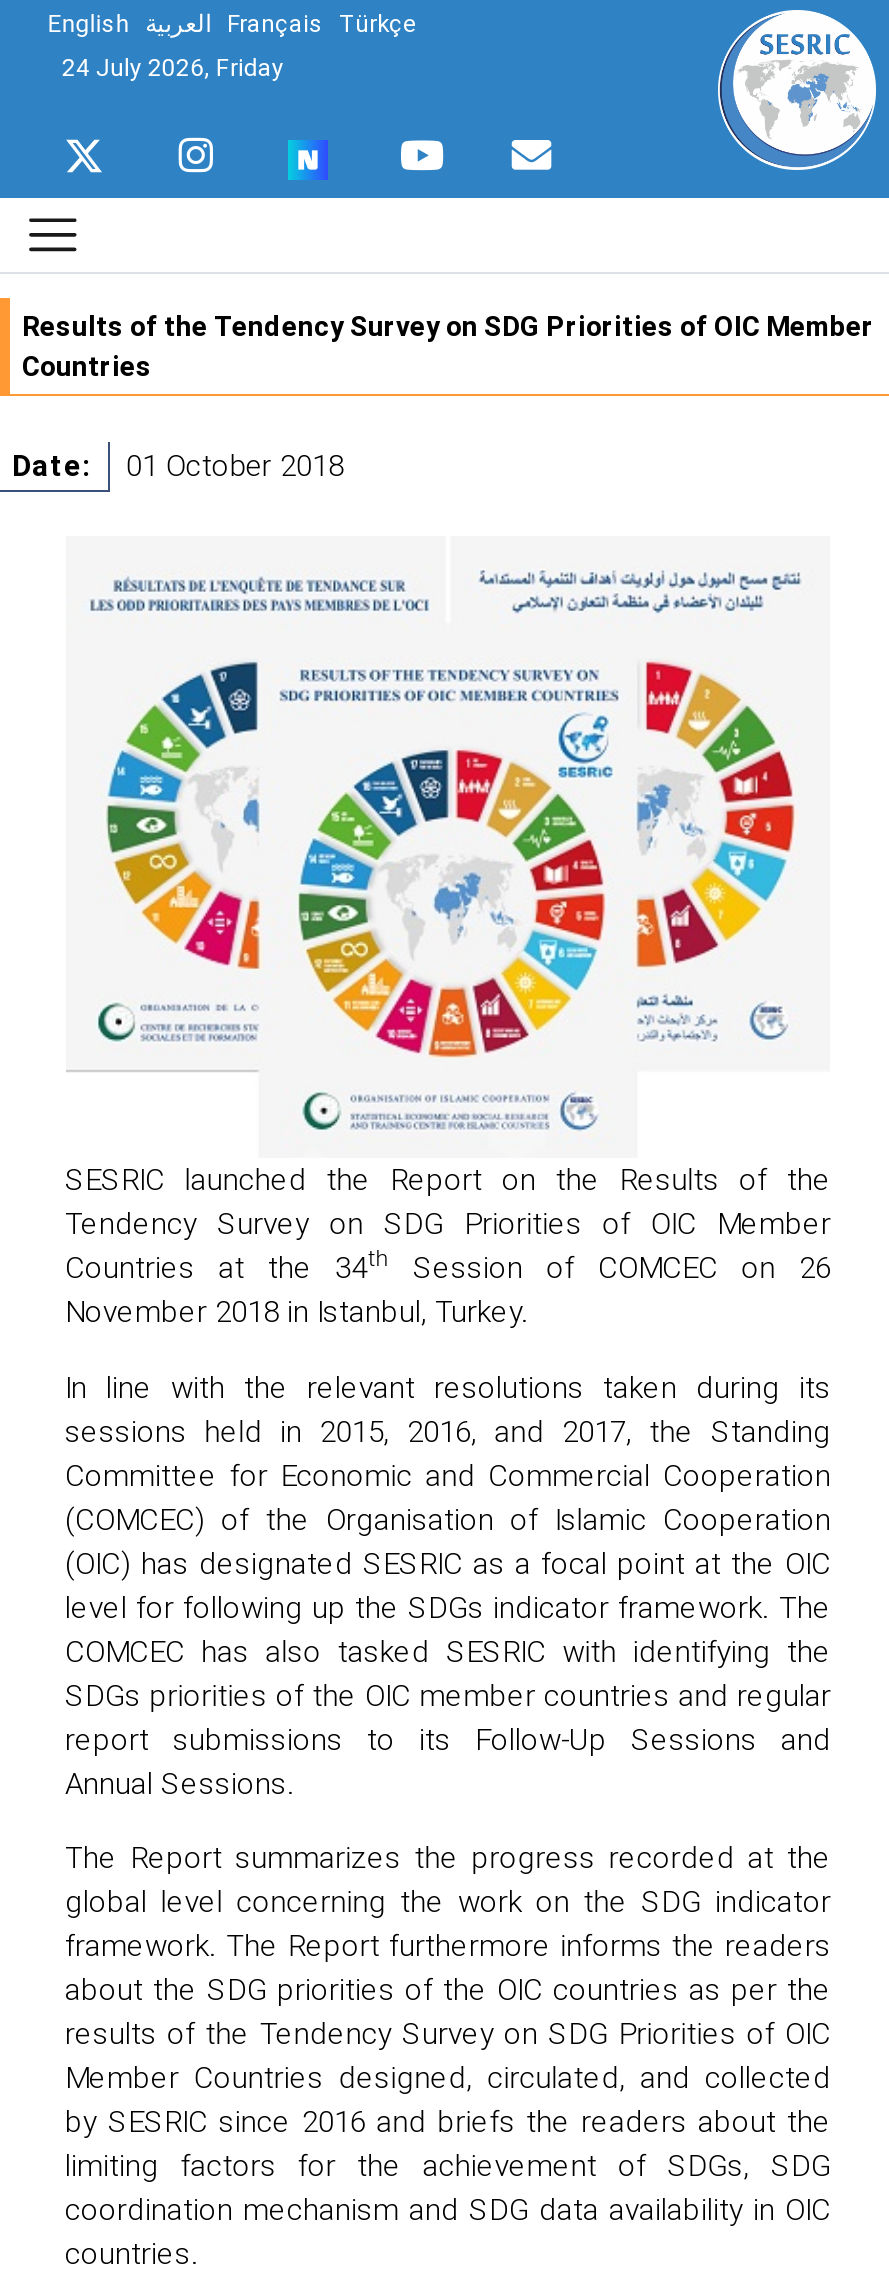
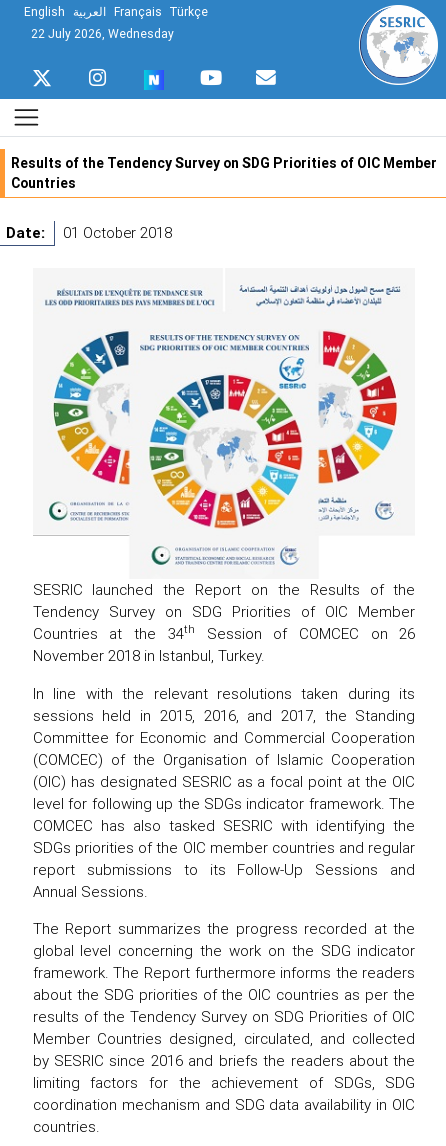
[62,52,284,82] 24 July 2026, Friday -> [31,26,174,41] 22 July 2026, Wednesday

